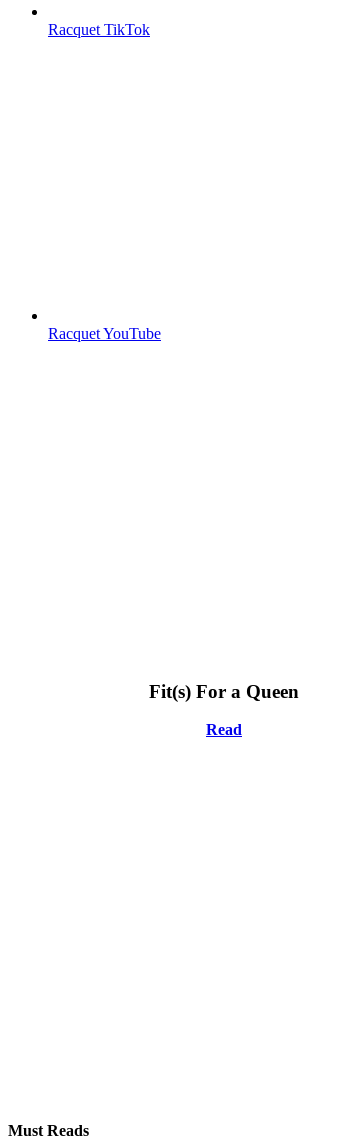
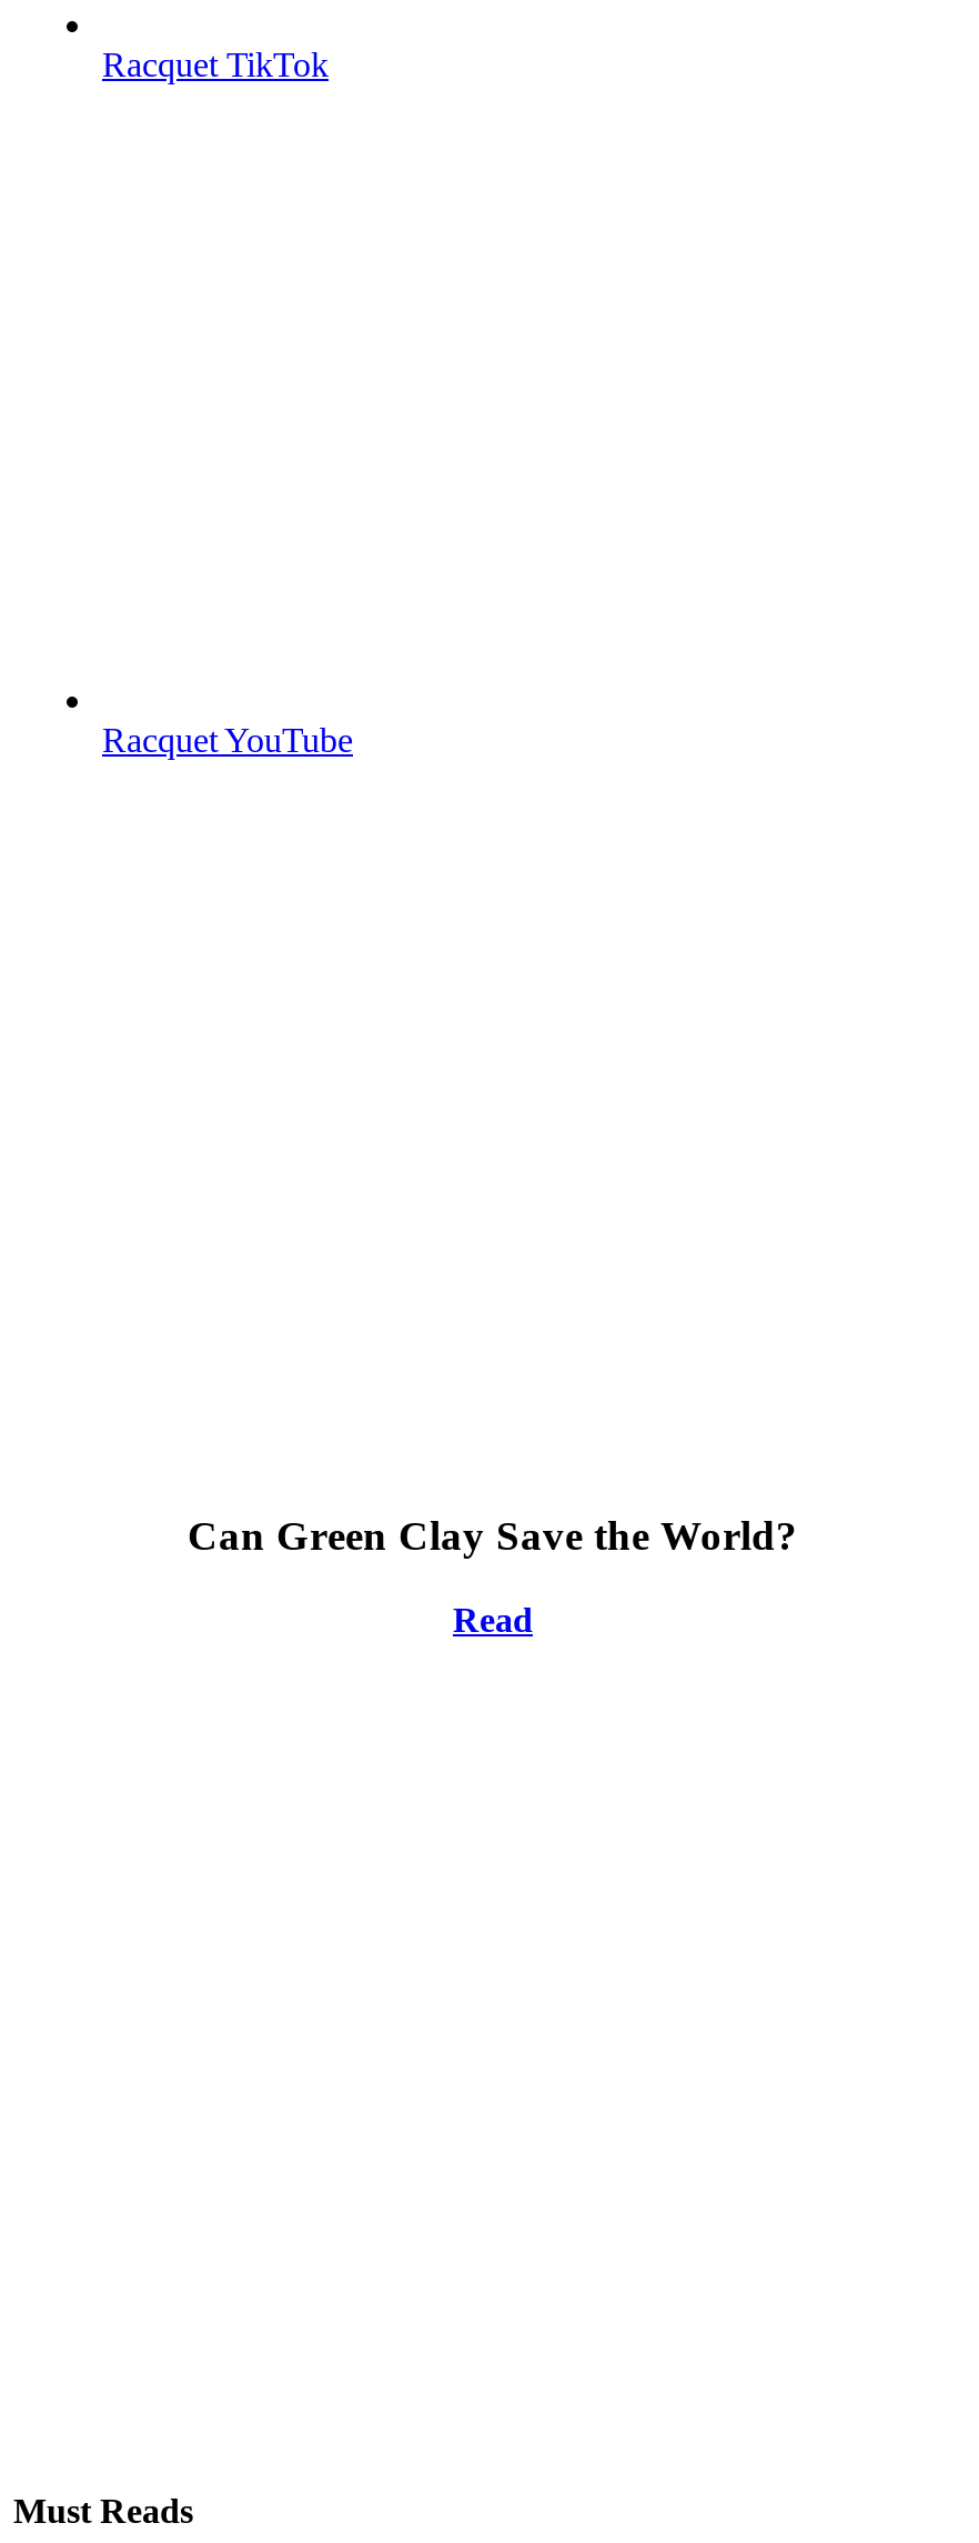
[149,681,299,702] Fit(s) For a Queen -> [188,1511,798,1558] Can Green Clay Save the World?

